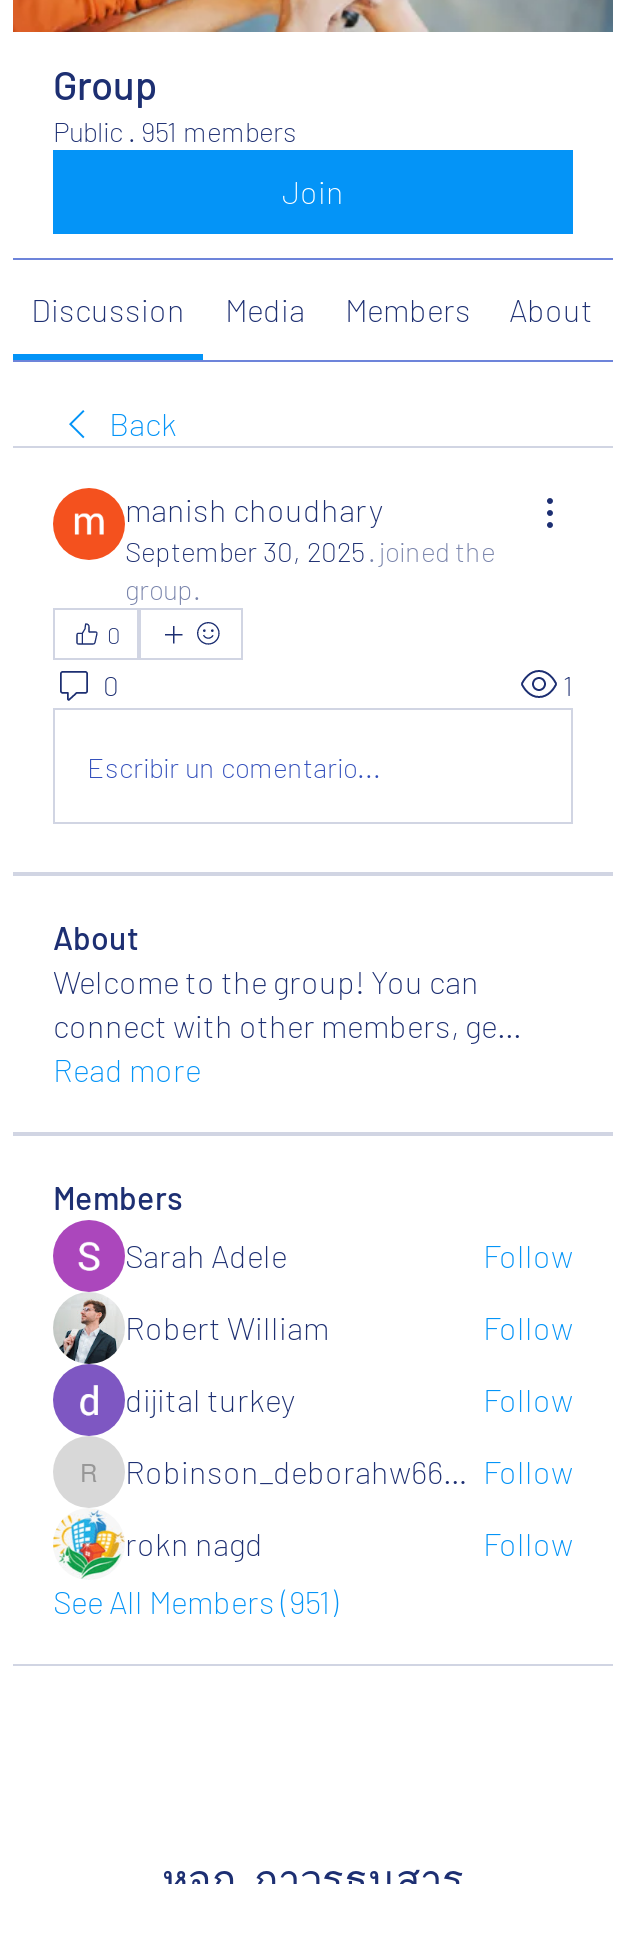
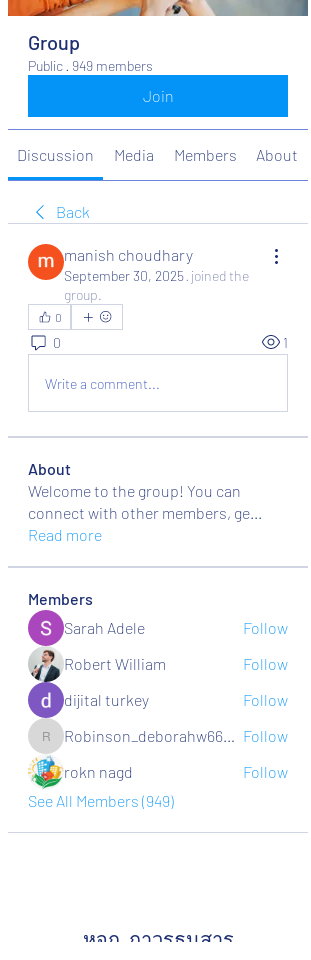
[53,114,297,148] Public 951 members -> [28,57,153,74] Public 949 members
[87,749,381,783] Escribir un comentario... -> [45,374,160,391] Write a comment...
[53,1582,339,1620] See All Members (951) -> [28,791,174,810] See All Members (949)

